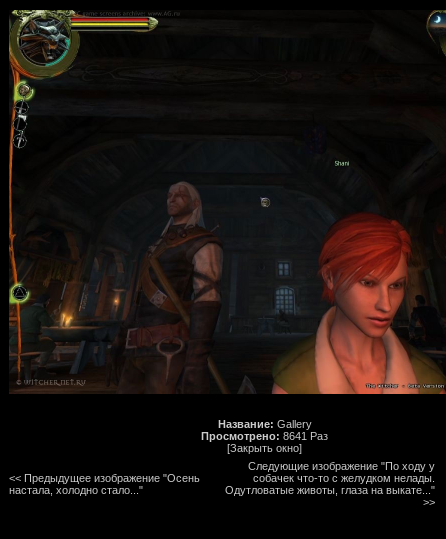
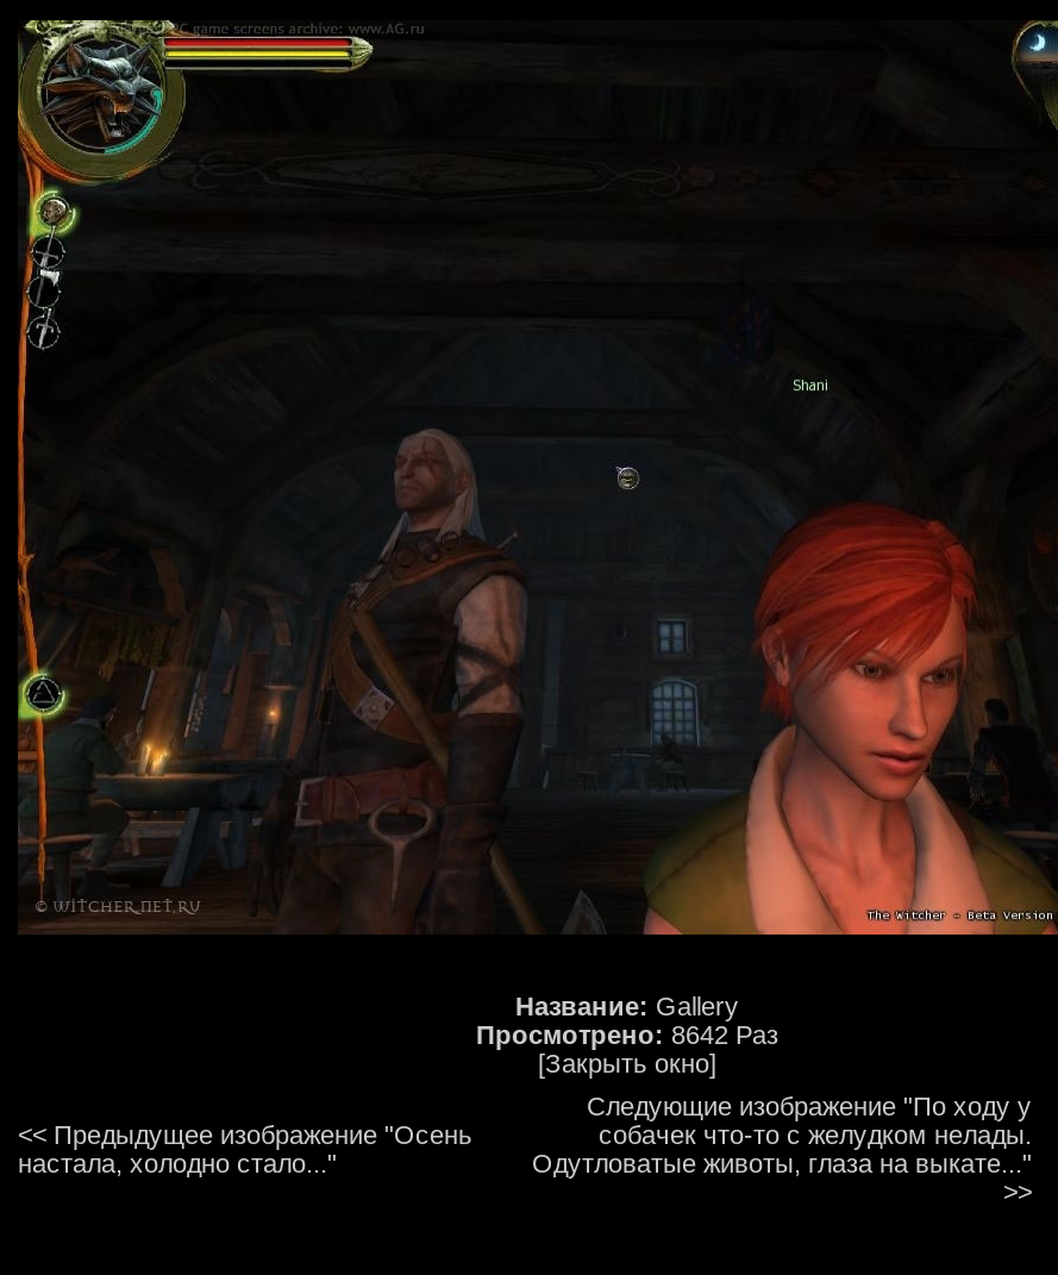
[201,430,328,442] Просмотрено: 8641 Раз -> [476,1020,778,1049] Просмотрено: 8642 Раз

